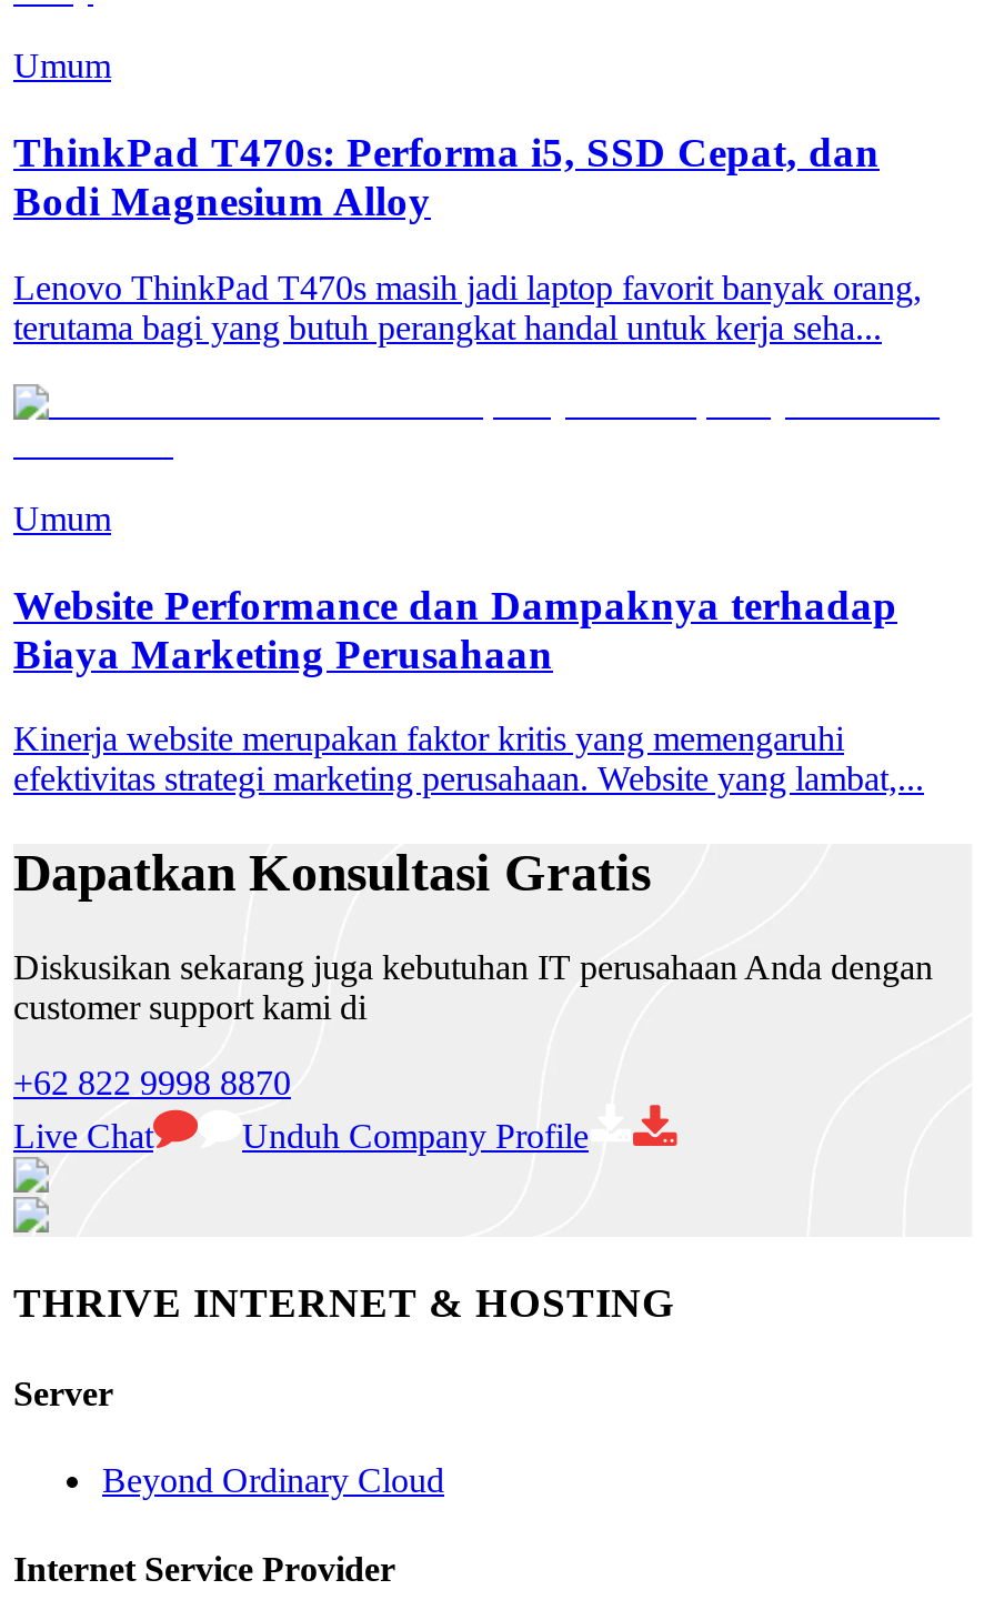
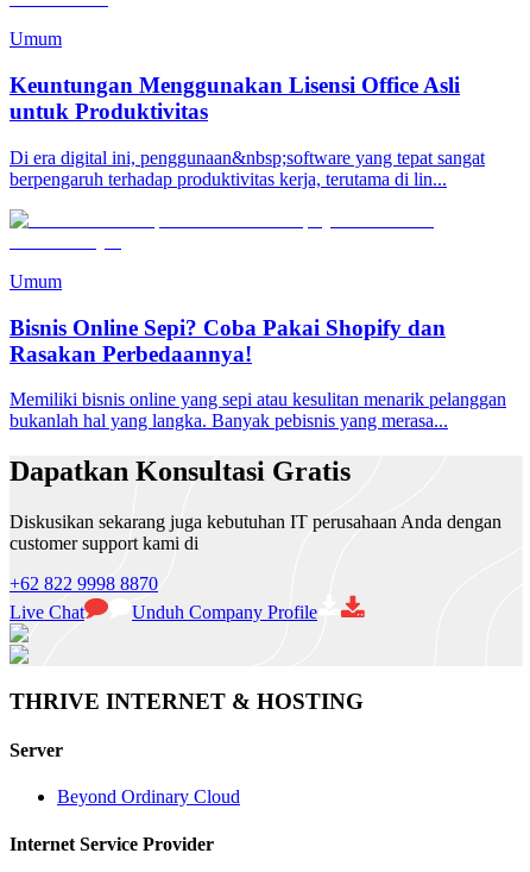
[13,129,880,225] ThinkPad T470s: Performa i5, SSD Cepat, dan | Bodi Magnesium Alloy -> [10,73,460,124] Keuntungan Menggunakan Lisensi Office Asli | untuk Produktivitas
[13,268,922,346] Lenovo ThinkPad T470s masih jadi laptop favorit banyak orang, | terutama bagi yang butuh perangkat handal untuk kerja seha... -> [10,147,485,189] Di era digital ini, penggunaan&nbsp;software yang tepat sangat | berpengaruh terhadap produktivitas kerja, terutama di lin...
[13,581,897,676] Website Performance dan Dampaknya terhadap | Biaya Marketing Perusahaan -> [10,315,446,366] Bisnis Online Sepi? Coba Pakai Shopify dan | Rasakan Perbedaannya!
[13,720,924,798] Kinerja website merupakan faktor kritis yang memengaruhi | efektivitas strategi marketing perusahaan. Website yang lambat,... -> [10,389,506,431] Memiliki bisnis online yang sepi atau kesulitan menarik pelanggan | bukanlah hal yang langka. Banyak pebisnis yang merasa...

